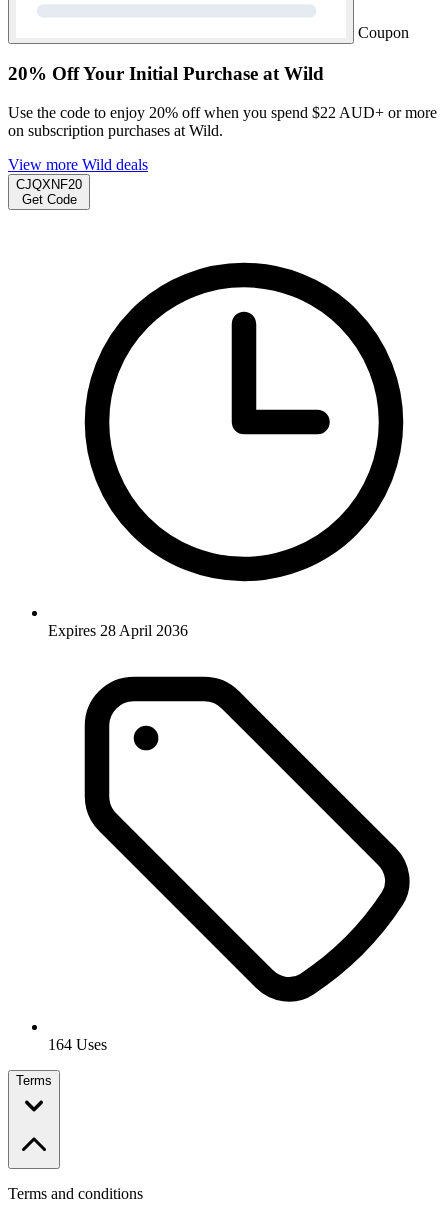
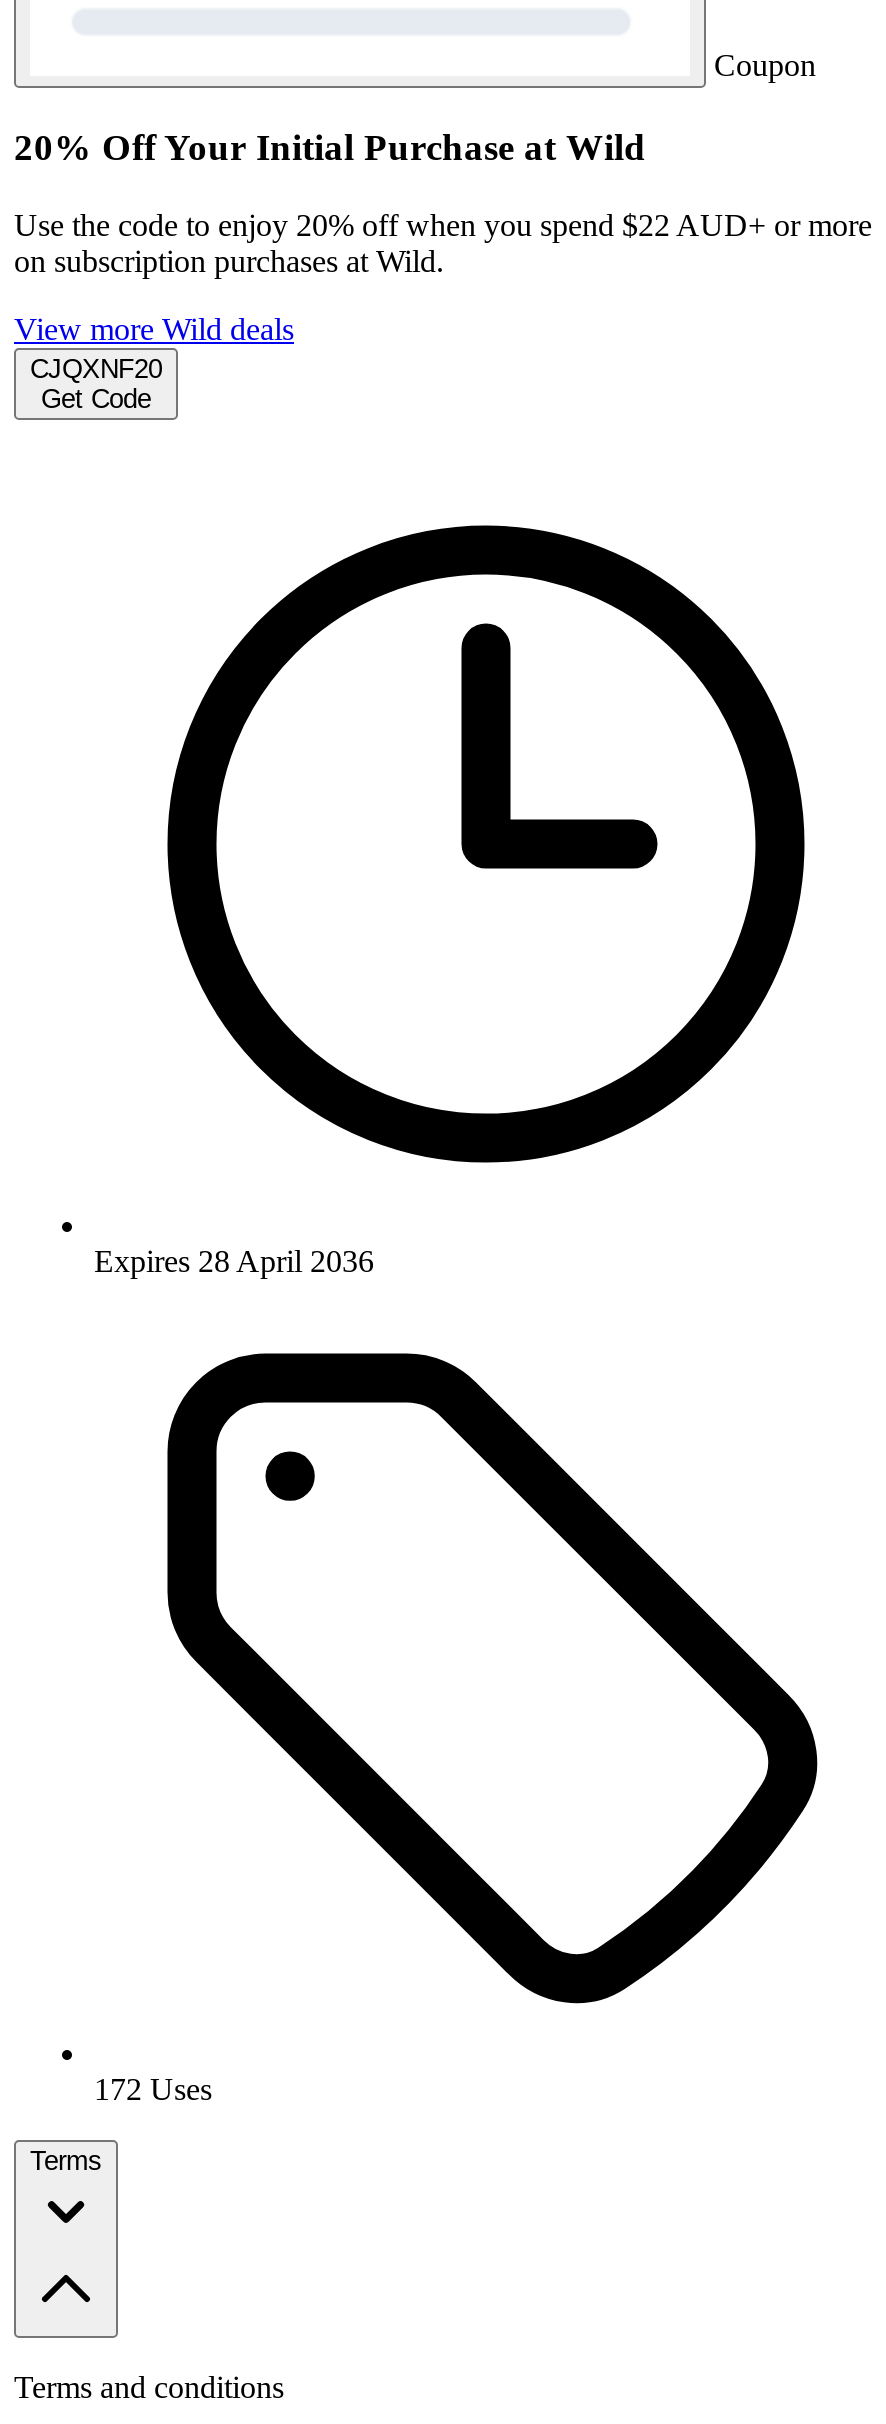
[48,1036,107,1053] 164 Uses -> [94,2072,212,2106] 172 Uses

